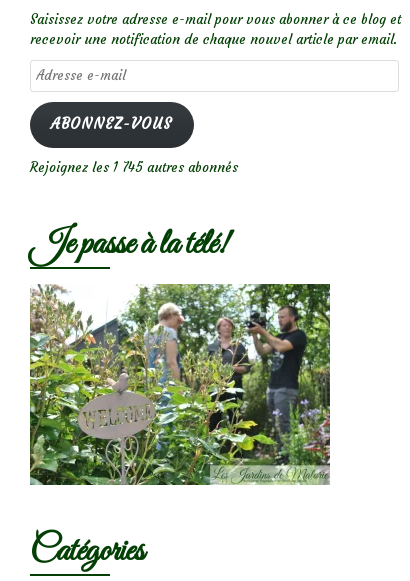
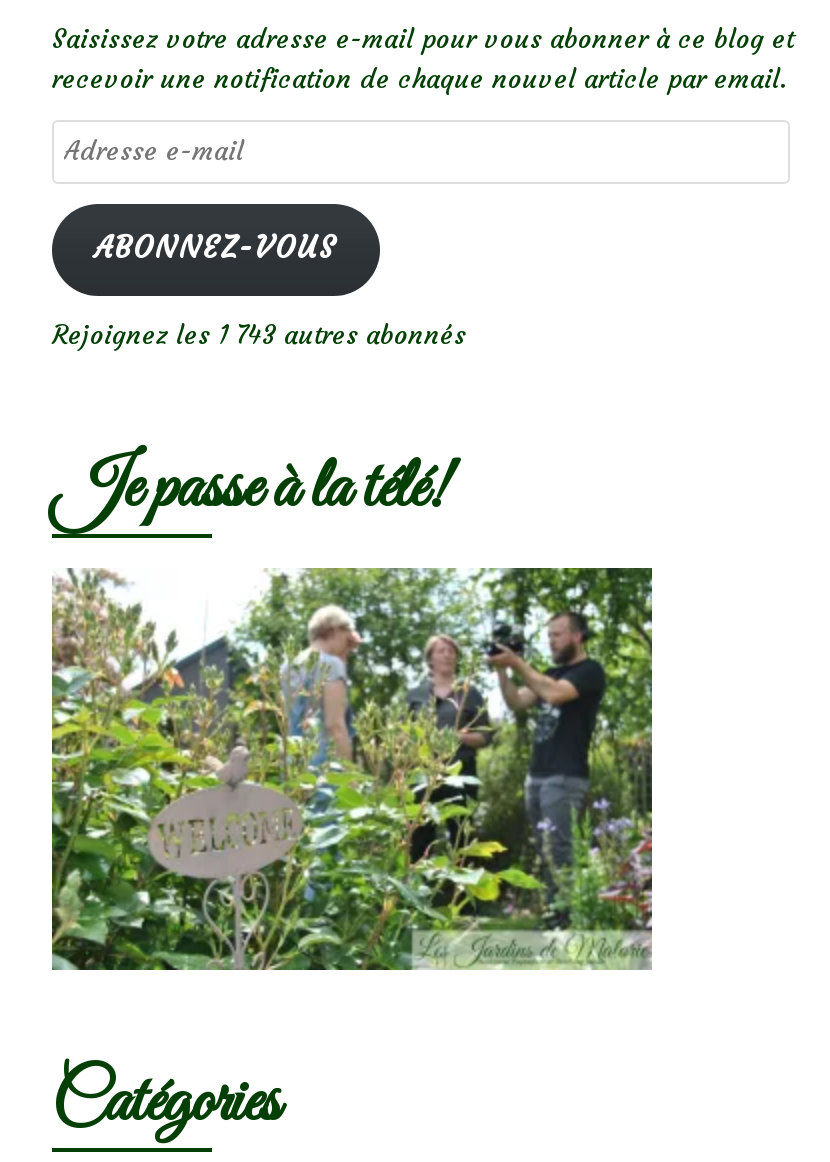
[30,159,238,176] Rejoignez les 1 745 autres abonnés -> [52,318,466,352] Rejoignez les 1 743 autres abonnés

